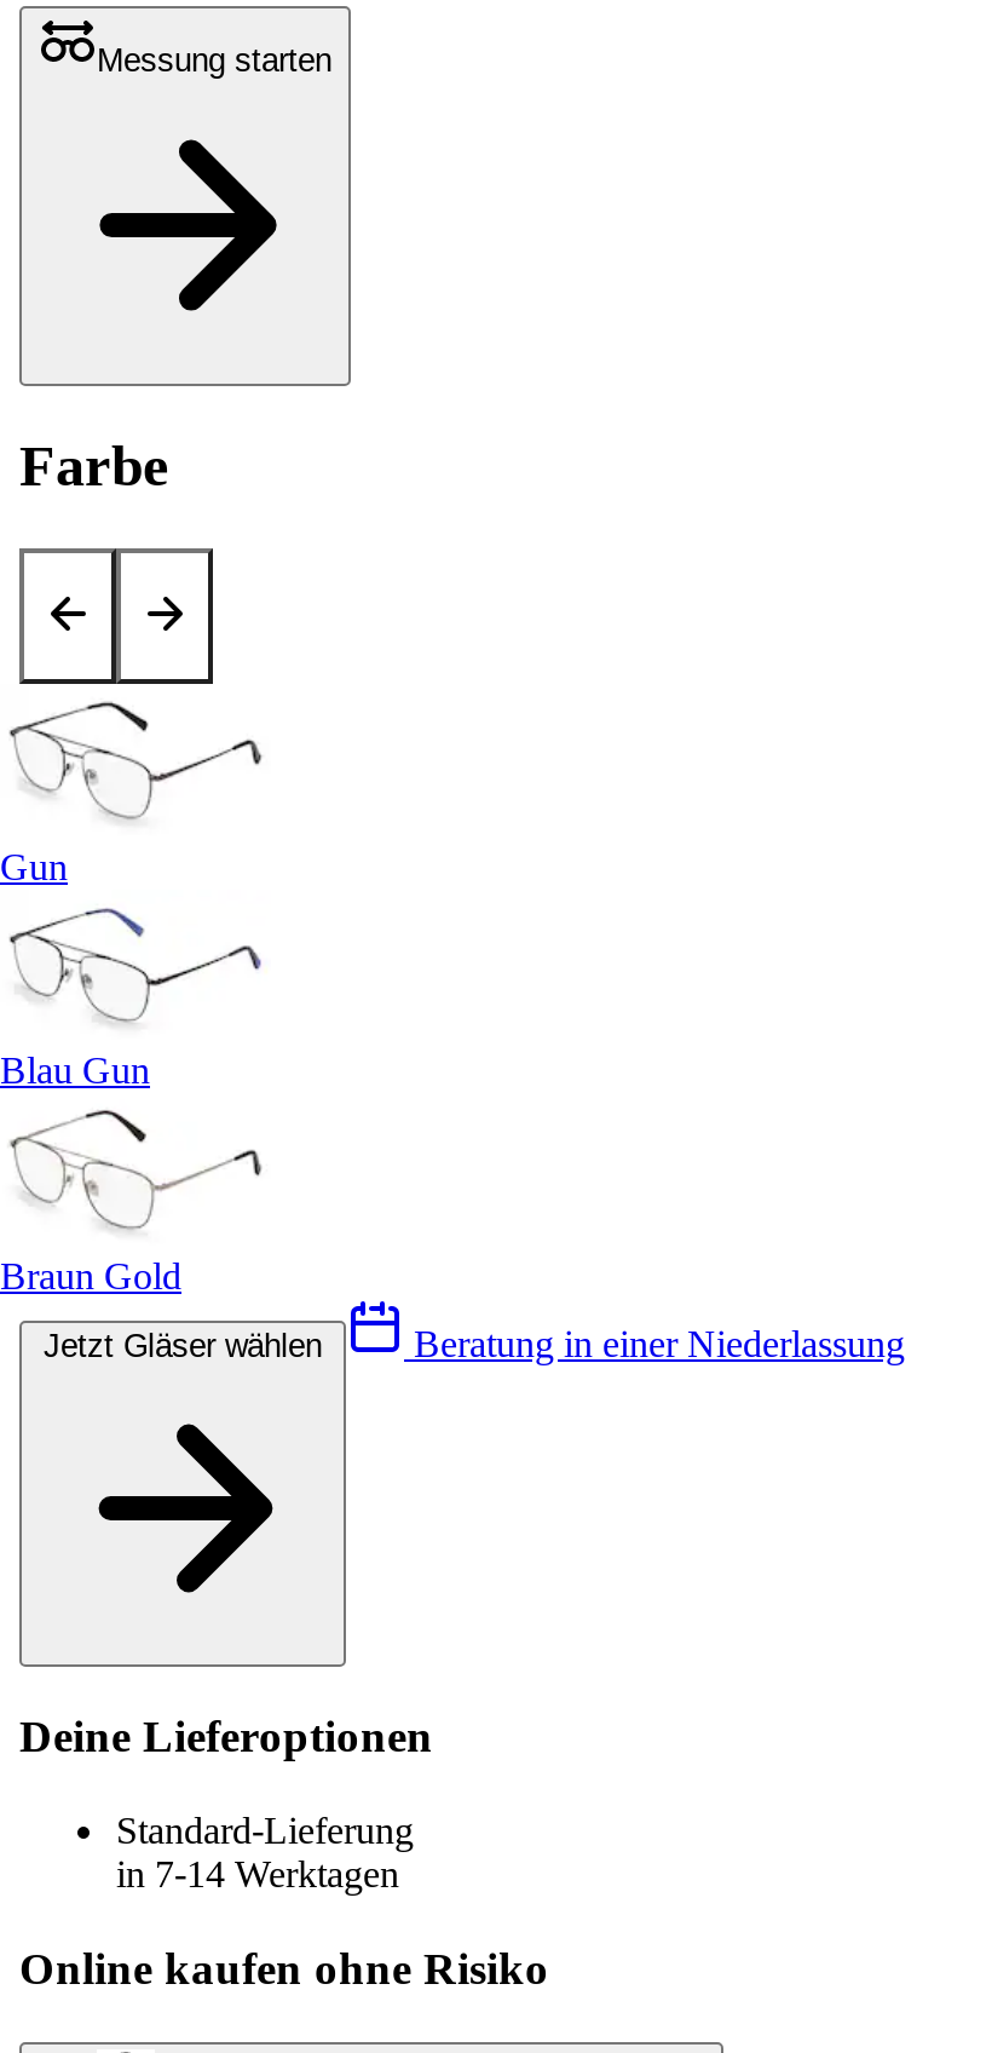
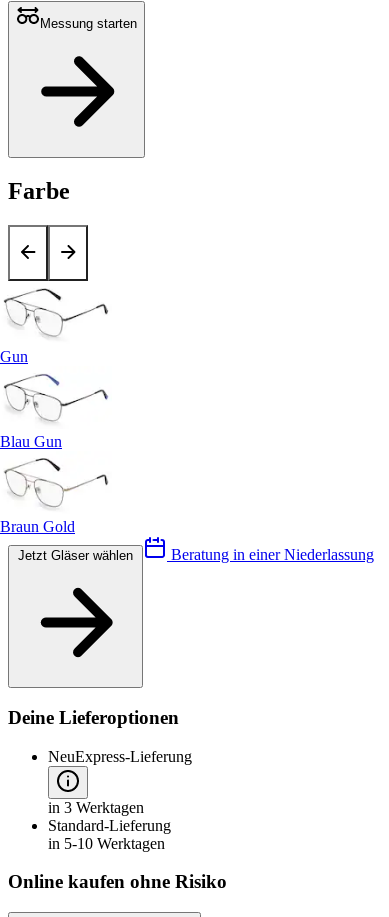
none -> [48,748,192,816] NeuExpress-Lieferung | in 3 Werktagen
[116,1854,399,1895] in 7-14 Werktagen -> [48,835,165,852] in 5-10 Werktagen

